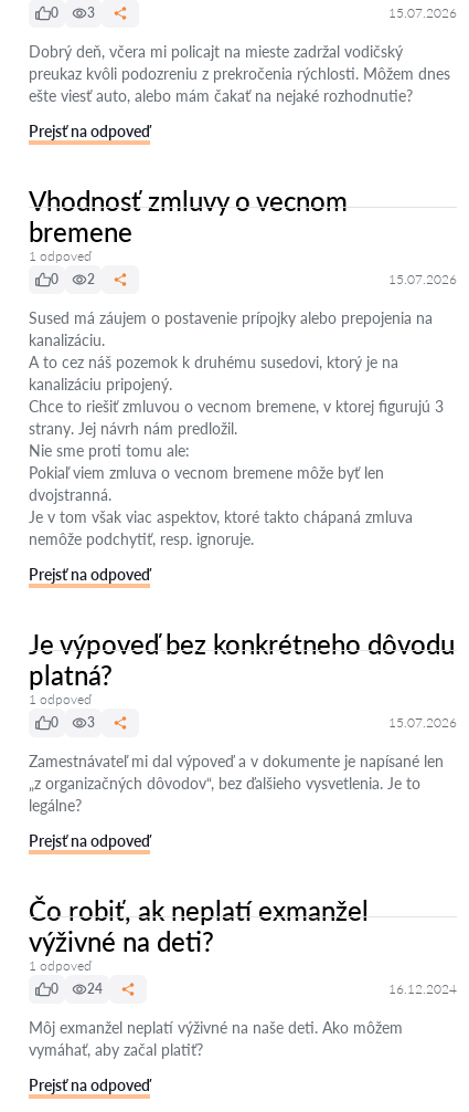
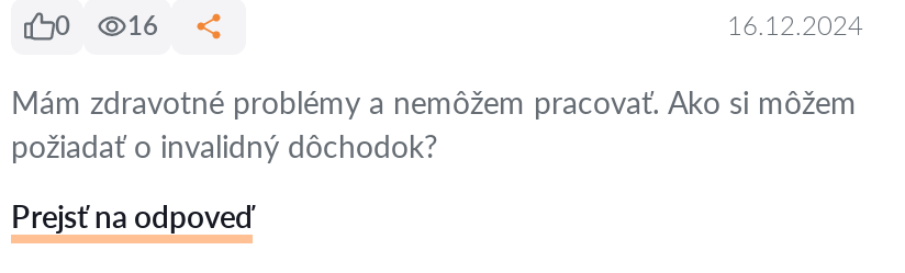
[29,4,457,997] 3 | 15.07.2026 | Dobrý deň, včera mi policajt na mieste zadržal vodičský | preukaz kvôli podozreniu z prekročenia rýchlosti. Môžem dnes | ešte viesť auto, alebo mám čakať na nejaké rozhodnutie? | Prejsť na odpoveď | Vhodnosť zmluvy o vecnom | bremene | 1 odpoveď | 0 | 2 | 15.07.2026 | Sused má záujem o postavenie prípojky alebo prepojenia na | kanalizáciu. | A to cez náš pozemok k druhému susedovi, ktorý je na | kanalizáciu pripojený. | Chce to riešiť zmluvou o vecnom bremene, v ktorej figurujú 3 | strany. Jej návrh nám predložil. | Nie sme proti tomu ale: | Pokiaľ viem zmluva o vecnom bremene môže byť len | dvojstranná. | Je v tom však viac aspektov, ktoré takto chápaná zmluva | nemôže podchytiť, resp. ignoruje. | Prejsť na odpoveď | Je výpoveď bez konkrétneho dôvodu | platná? | 1 odpoveď | 0 | 3 | 15.07.2026 | Zamestnávateľ mi dal výpoveď a v dokumente je napísané len | „z organizačných dôvodov“, bez ďalšieho vysvetlenia. Je to | legálne? | Prejsť na odpoveď | Čo robiť, ak neplatí exmanžel | výživné na deti? | 1 odpoveď | 0 | 24 -> [127,9,158,42] 16
[29,1018,403,1059] Môj exmanžel neplatí výživné na naše deti. Ako môžem | vymáhať, aby začal platiť? -> [11,83,857,164] Mám zdravotné problémy a nemôžem pracovať. Ako si môžem | požiadať o invalidný dôchodok?

